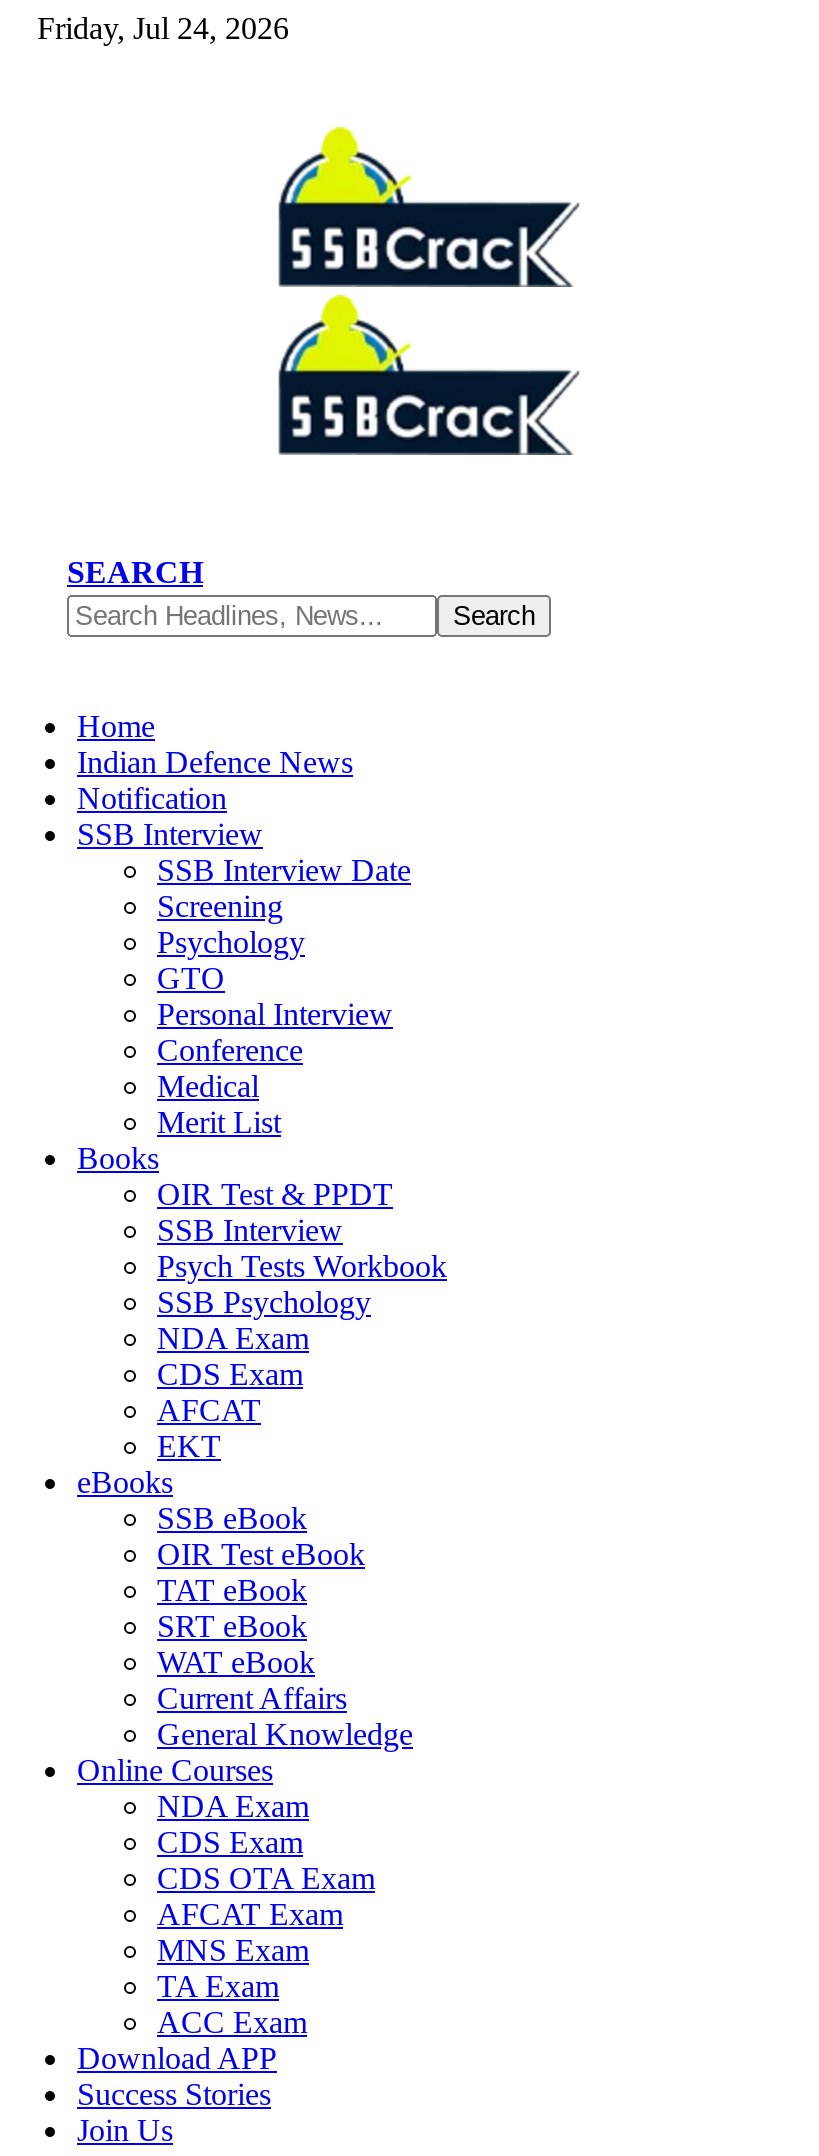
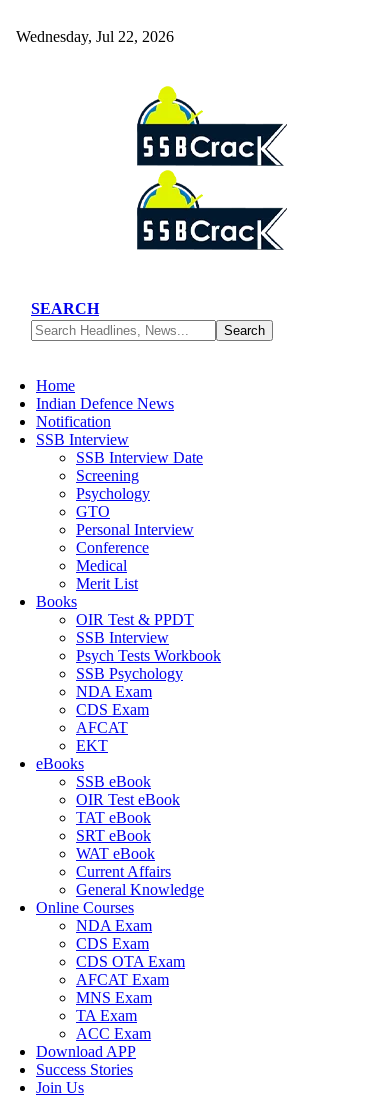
[37,11,289,45] Friday, Jul 24, 2026 -> [16,28,174,45] Wednesday, Jul 22, 2026

